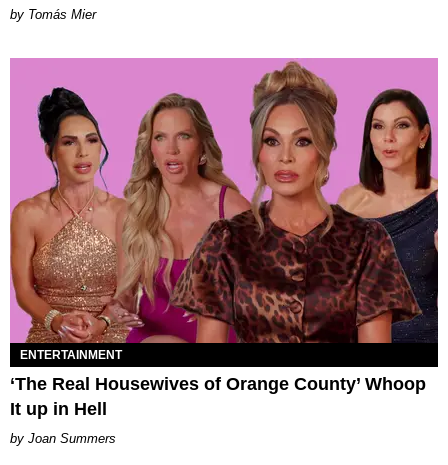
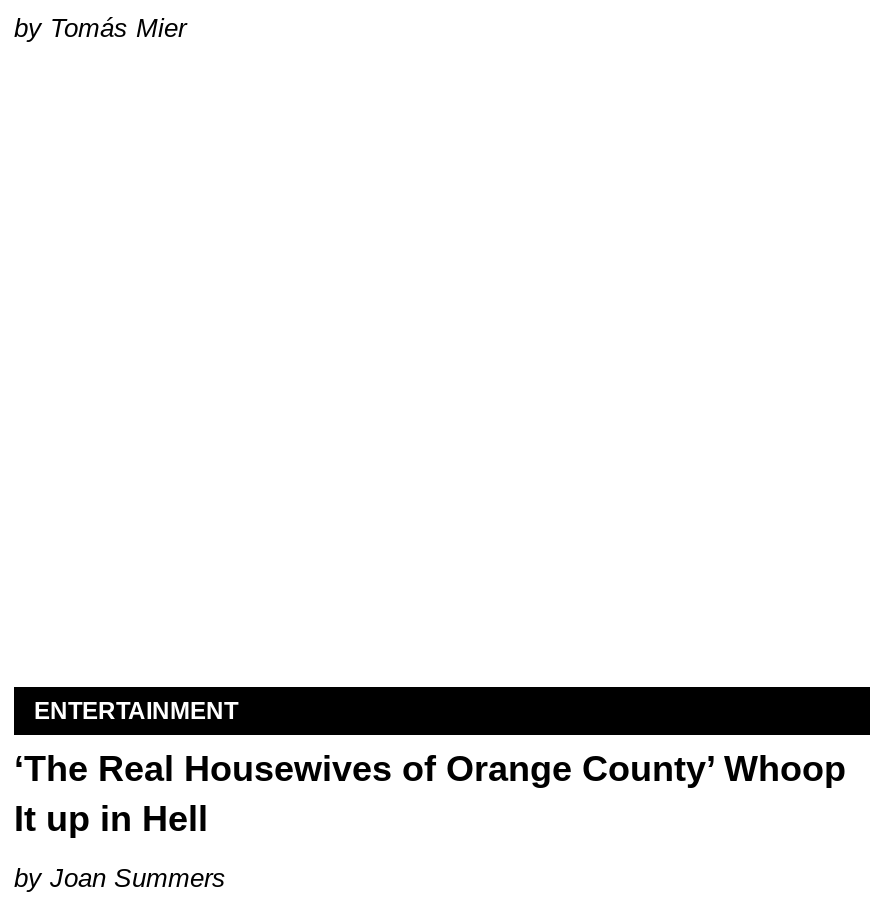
[9,57,439,344] [image] -> none

